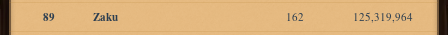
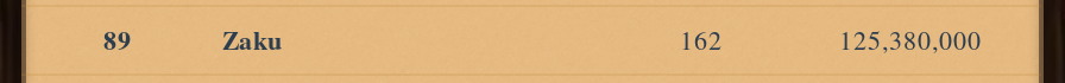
[353,9,413,24] 125,319,964 -> [839,21,982,56] 125,380,000

